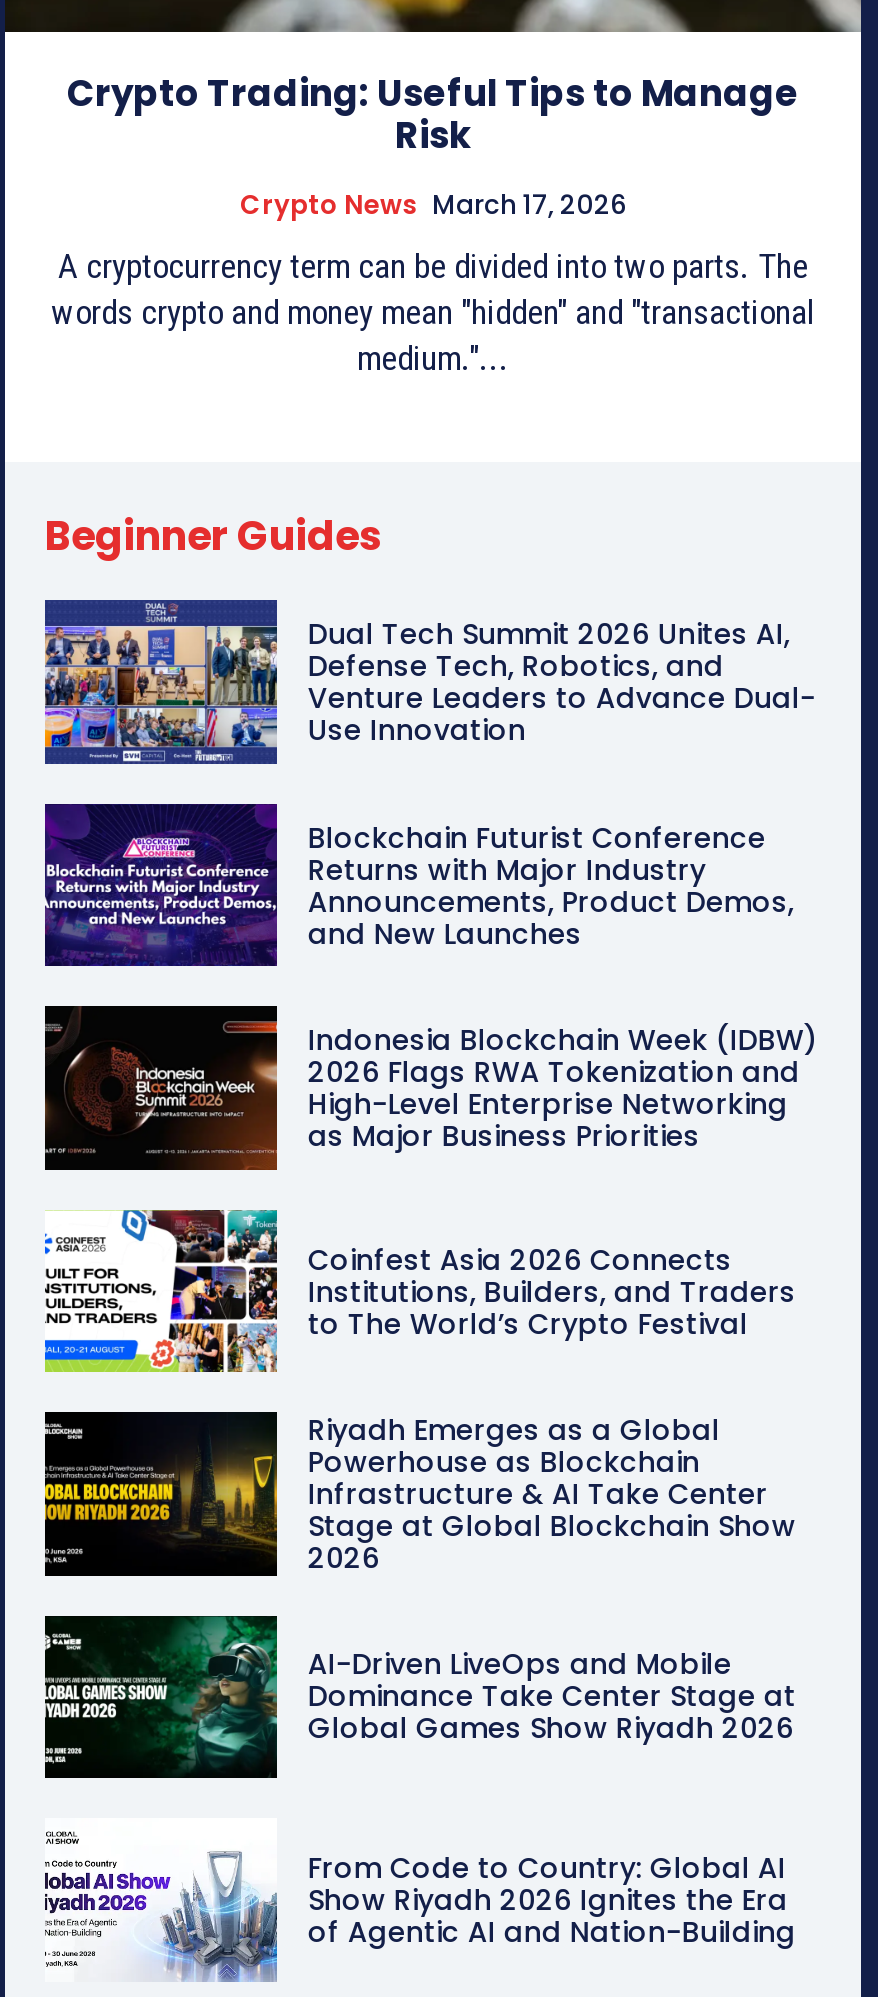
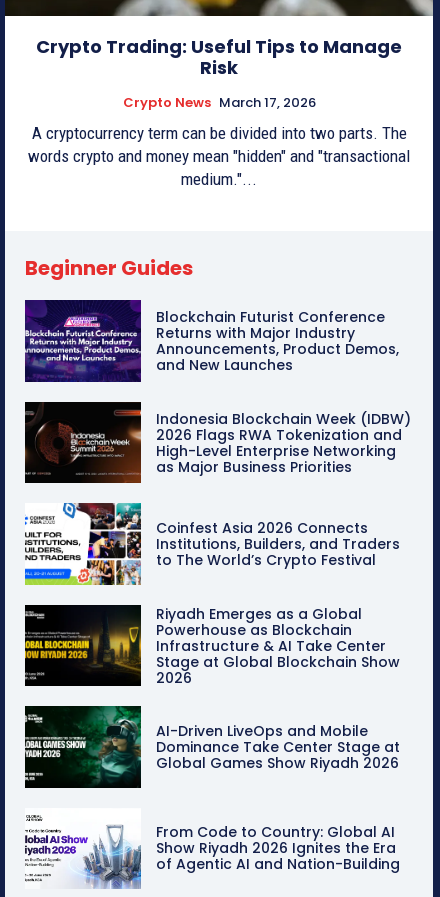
[43,600,816,764] [image] | Dual Tech Summit 2026 Unites AI, | Defense Tech, Robotics, and | Venture Leaders to Advance Dual- | Use Innovation -> none

